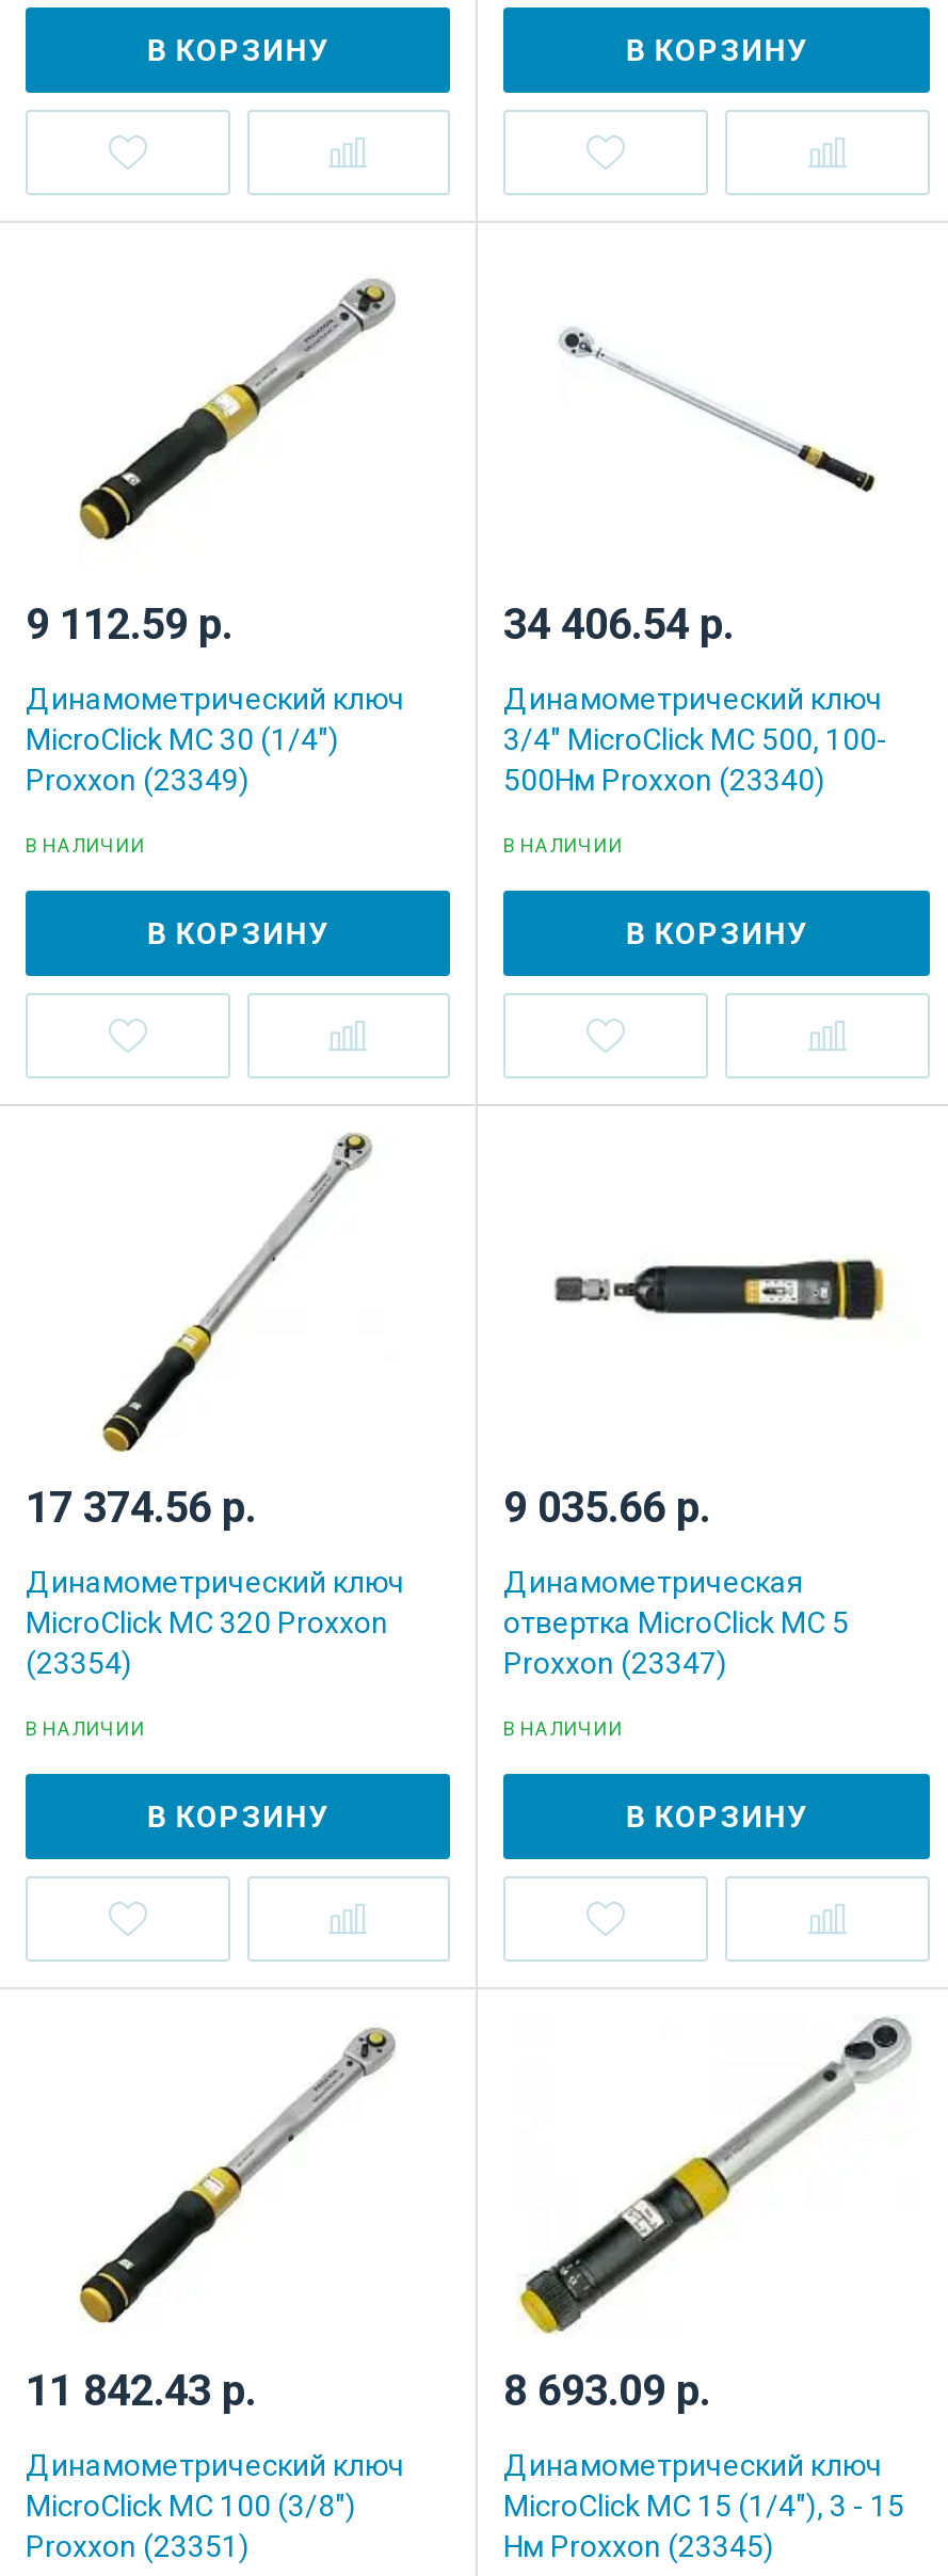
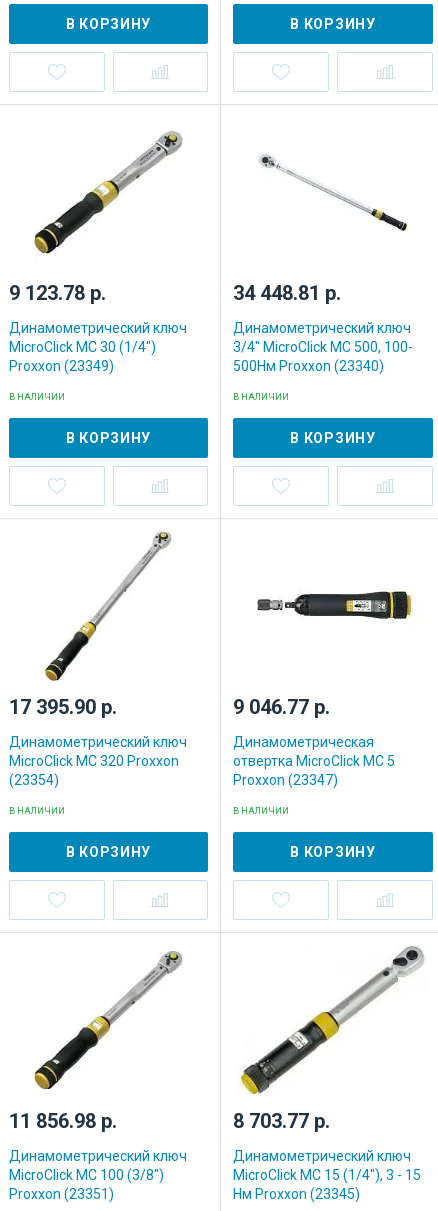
[26,597,232,649] 9 112.59 р. -> [9,280,106,304] 9 123.78 р.
[503,599,734,650] 34 406.54 р. -> [233,281,341,305] 34 448.81 р.
[26,1481,256,1532] 17 374.56 р. -> [9,694,117,718] 17 395.90 р.
[503,1482,710,1533] 9 035.66 р. -> [233,695,330,719] 9 046.77 р.
[26,2364,256,2415] 11 842.43 р. -> [9,1108,117,1132] 11 856.98 р.
[503,2365,710,2416] 8 693.09 р. -> [233,1109,330,1133] 8 703.77 р.

